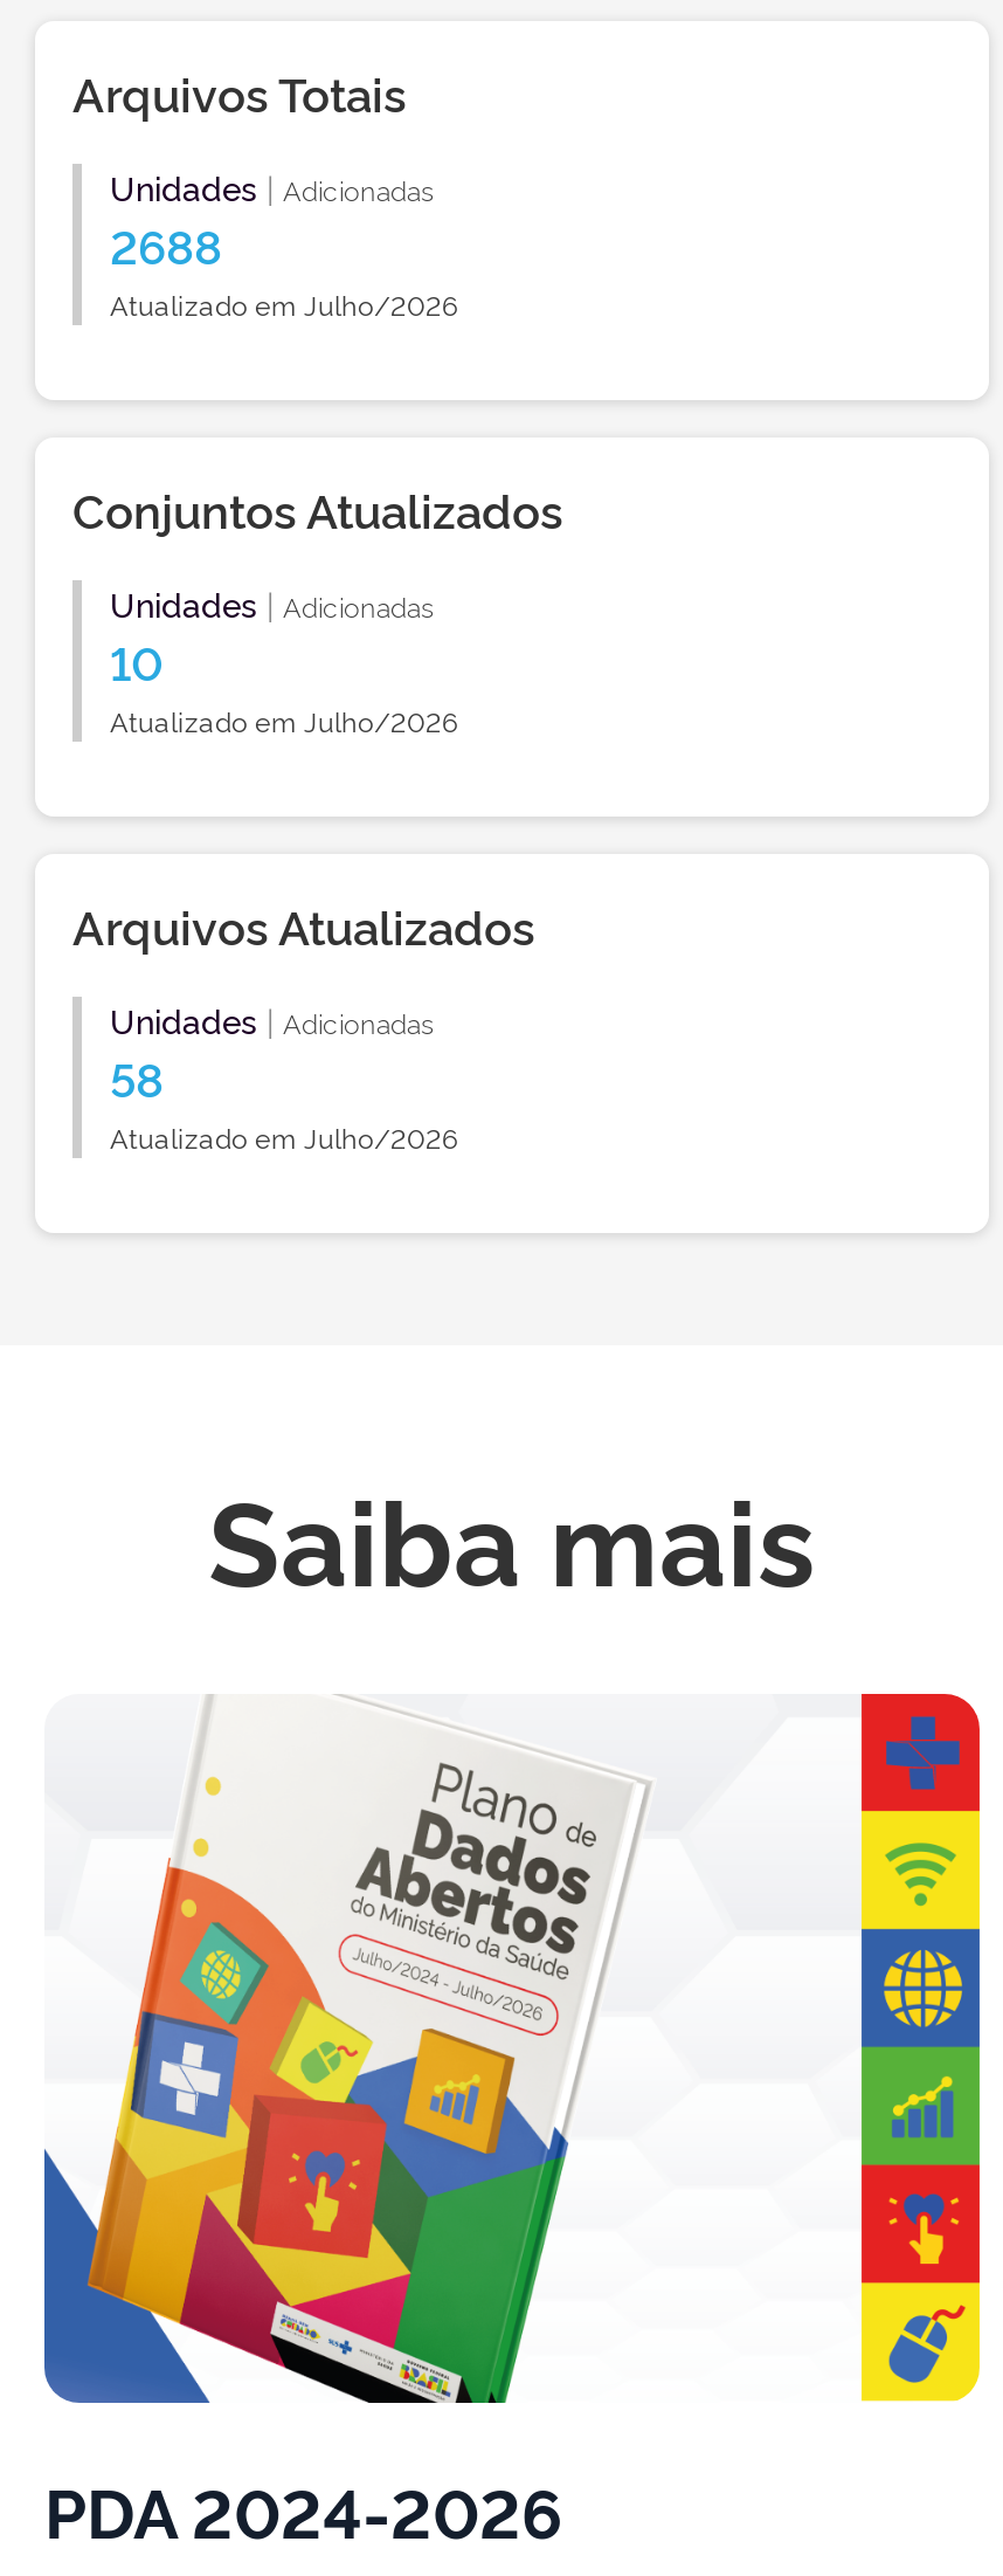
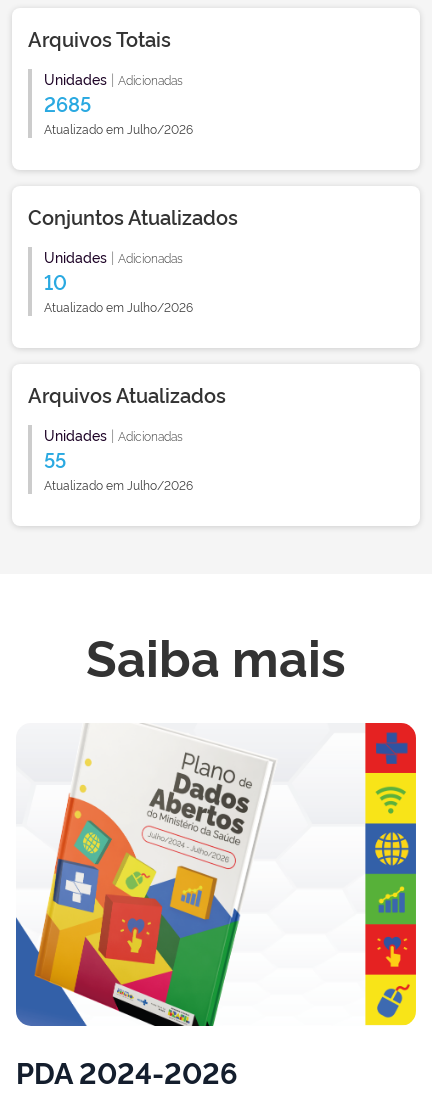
[110,209,222,275] 2688 -> [44,88,91,116] 2685
[110,1042,164,1108] 58 -> [44,444,66,472] 55

